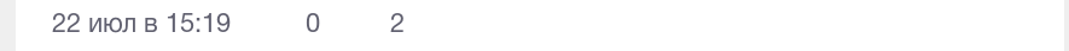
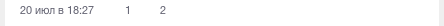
[52,12,320,36] 22 июл в 15:19 | 0 -> [20,6,131,16] 20 июл в 18:27 | 1

